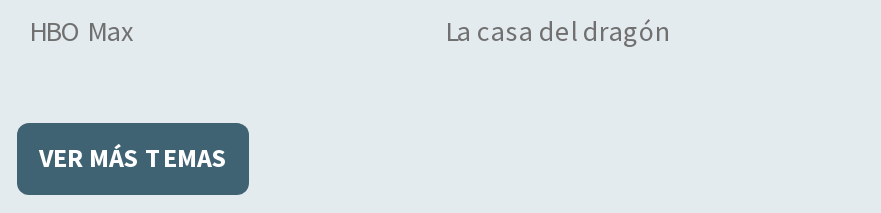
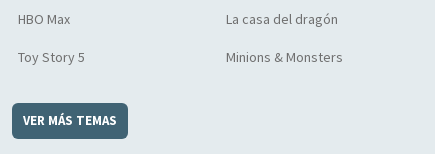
none -> [18,47,343,65] Toy Story 5 | Minions & Monsters

